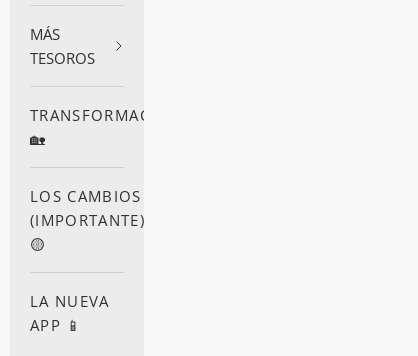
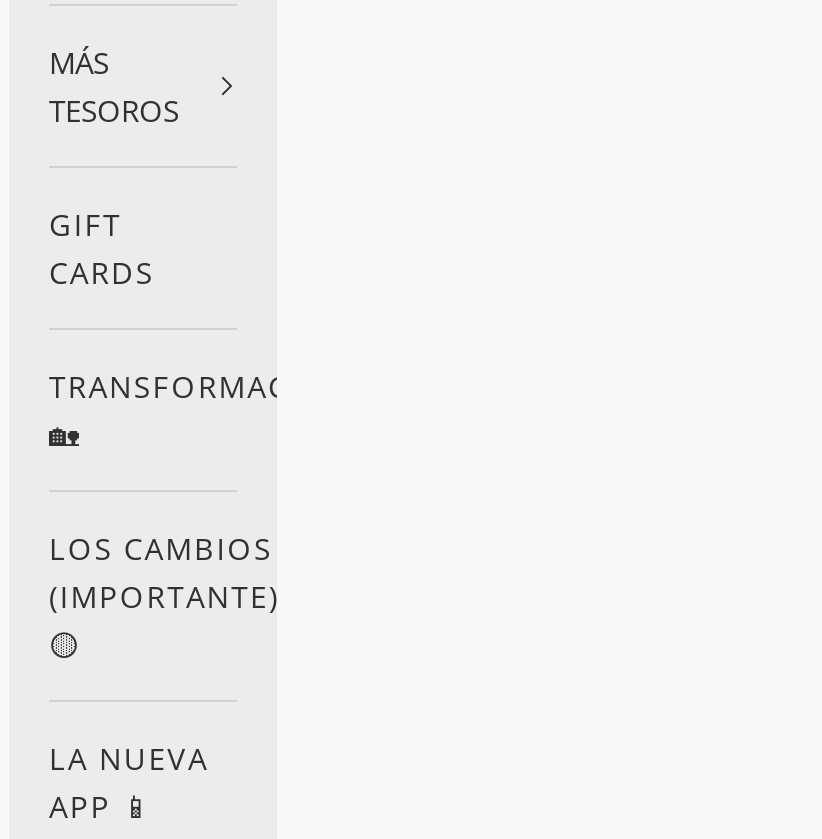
none -> [49,204,155,292] GIFT | CARDS

